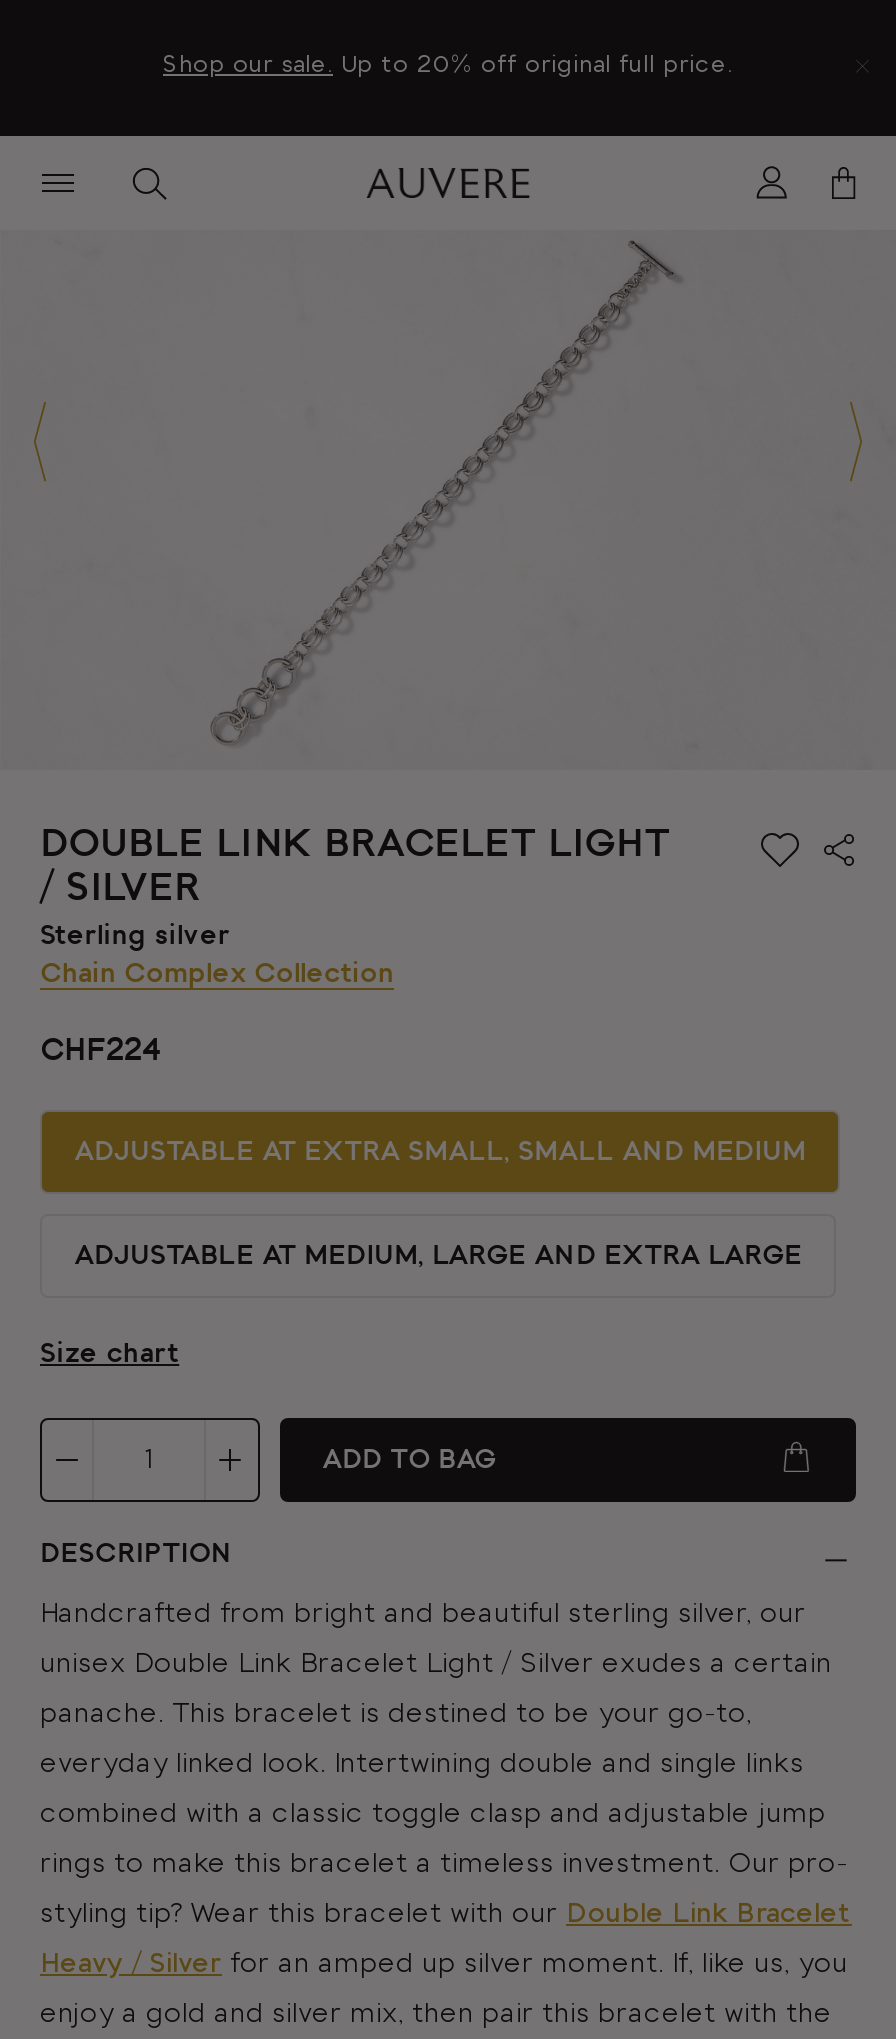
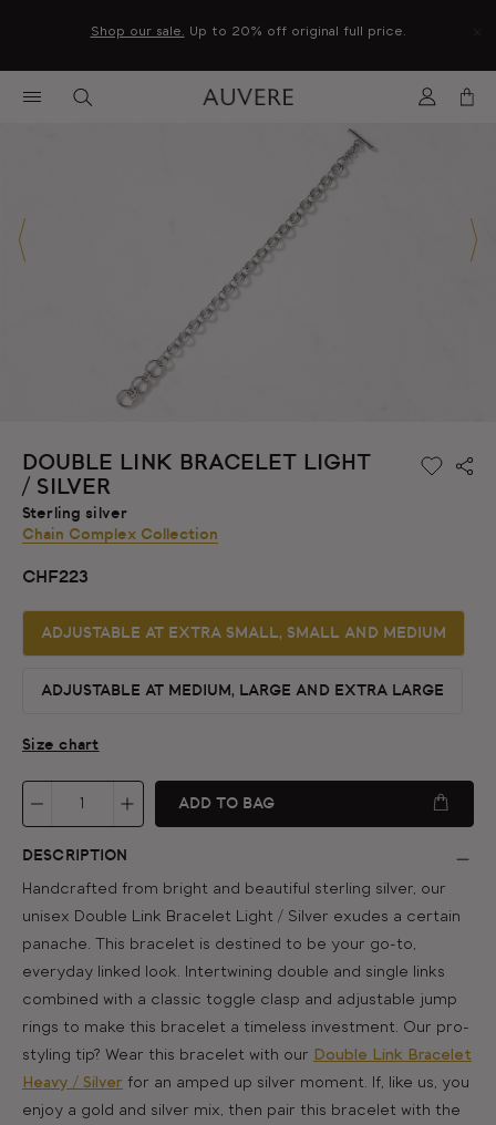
[40,1034,162,1066] CHF224 -> [22,568,89,586] CHF223

